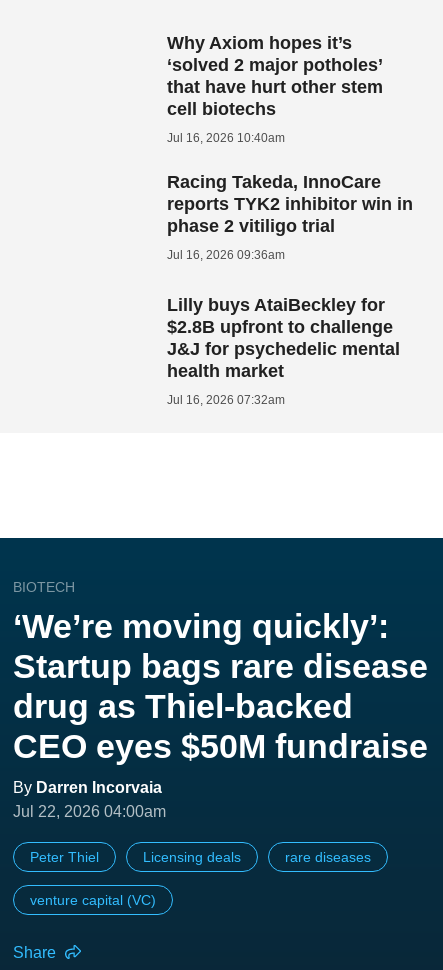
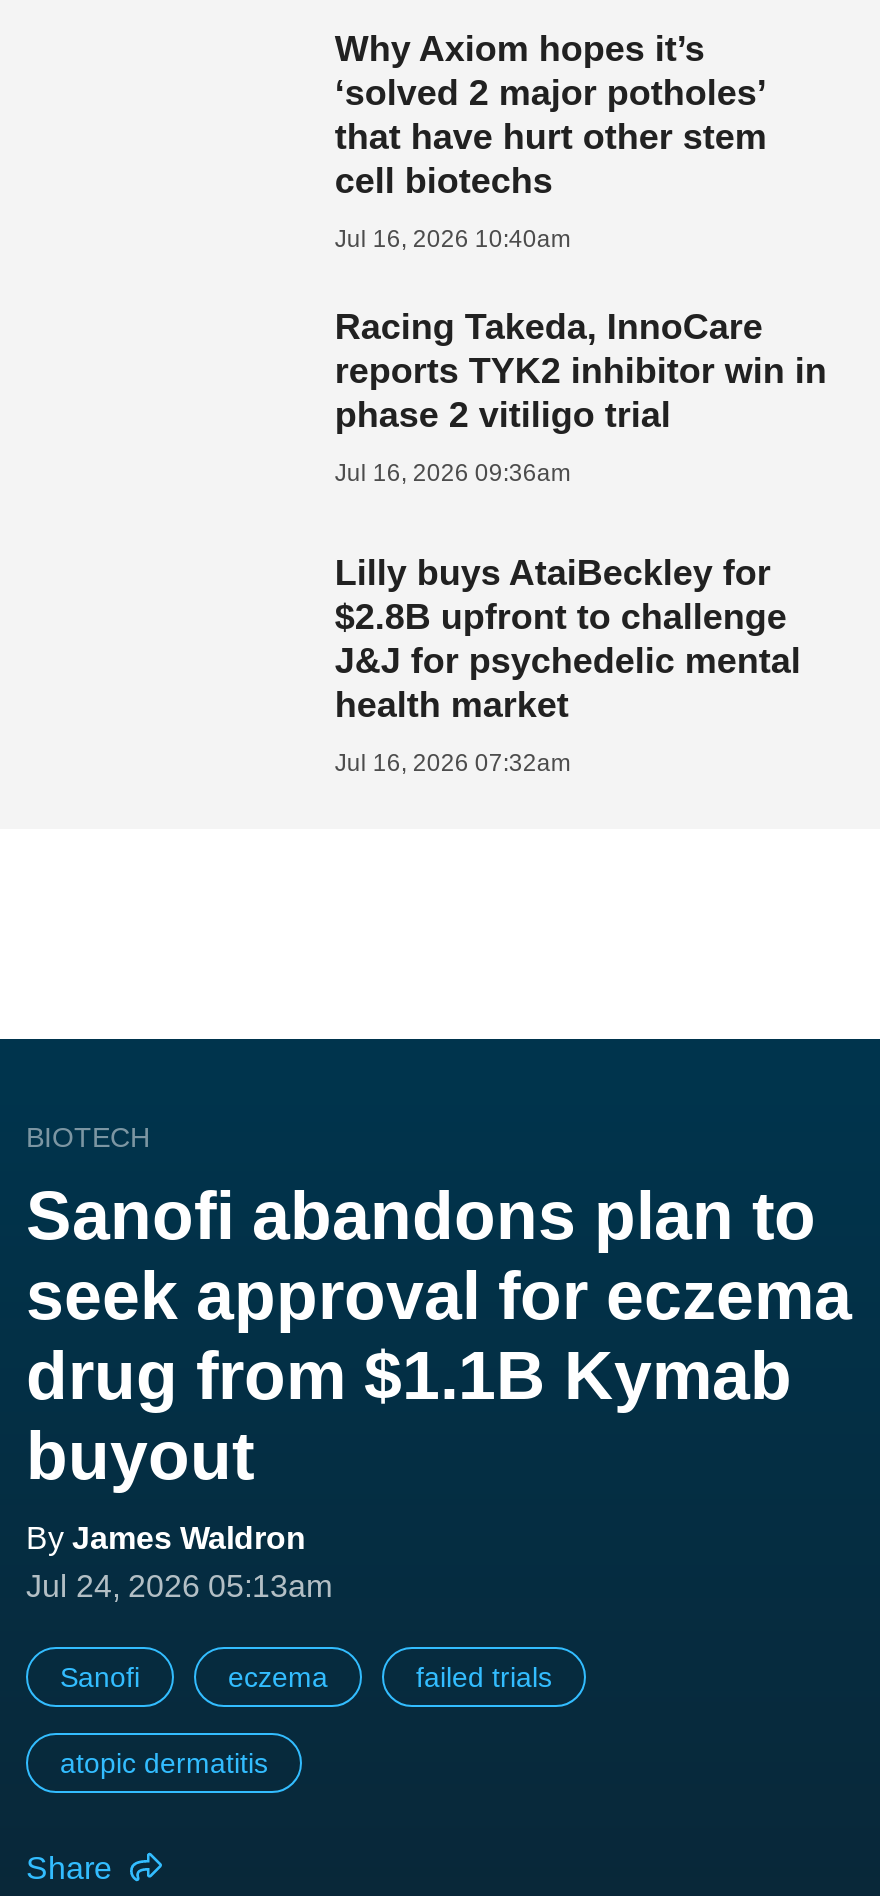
[13,607,428,820] ‘We’re moving quickly’: | Startup bags rare disease | drug as Thiel-backed | CEO eyes $50M fundraise | By Darren Incorvaia | Jul 22, 2026 04:00am -> [26,1176,852,1602] Sanofi abandons plan to | seek approval for eczema | drug from $1.1B Kymab | buyout | By James Waldron | Jul 24, 2026 05:13am
[30,849,371,865] Peter Thiel | Licensing deals | rare diseases -> [60,1660,552,1692] Sanofi | eczema | failed trials
[30,892,156,908] venture capital (VC) -> [60,1746,268,1778] atopic dermatitis

